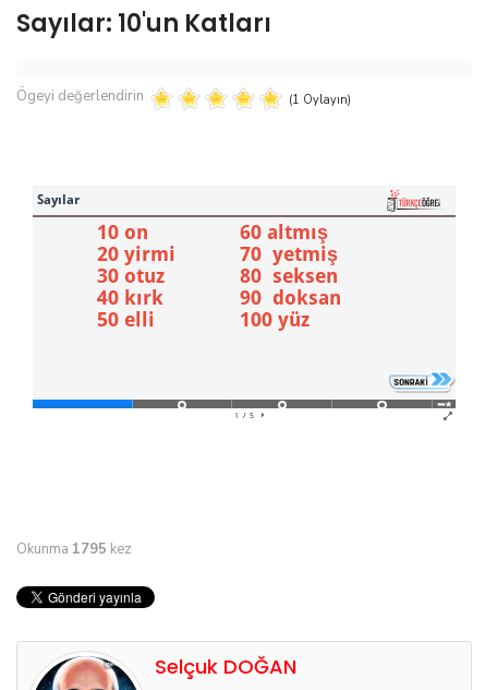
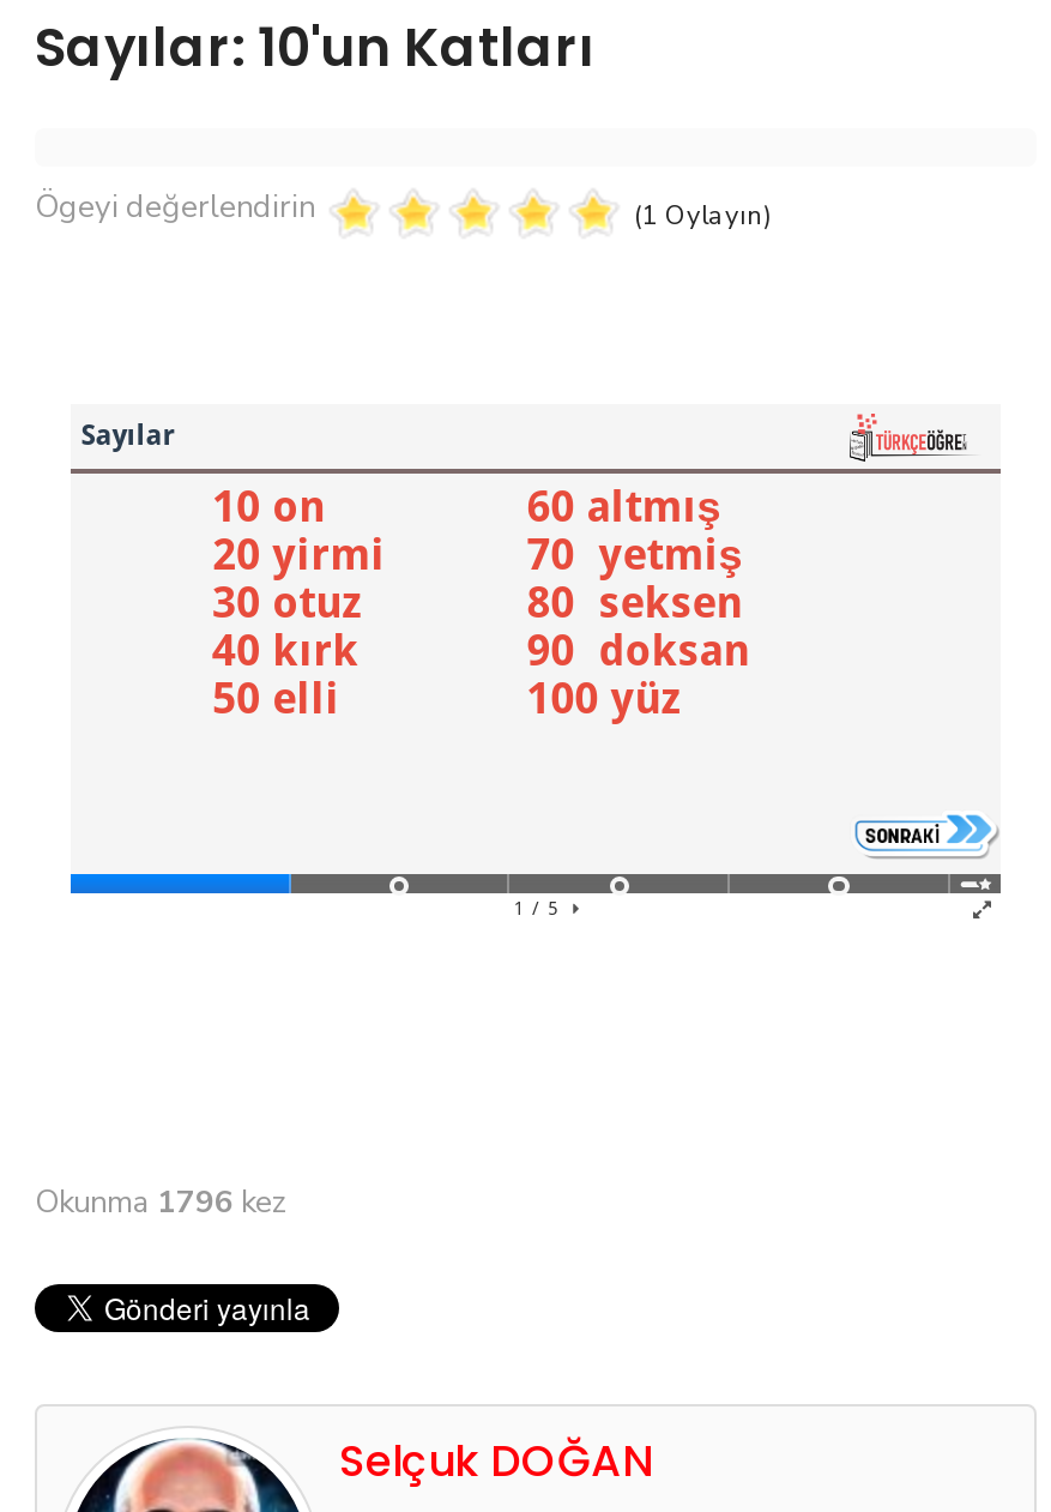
[16,539,132,559] Okunma 1795 kez -> [35,1181,289,1224] Okunma 1796 kez

